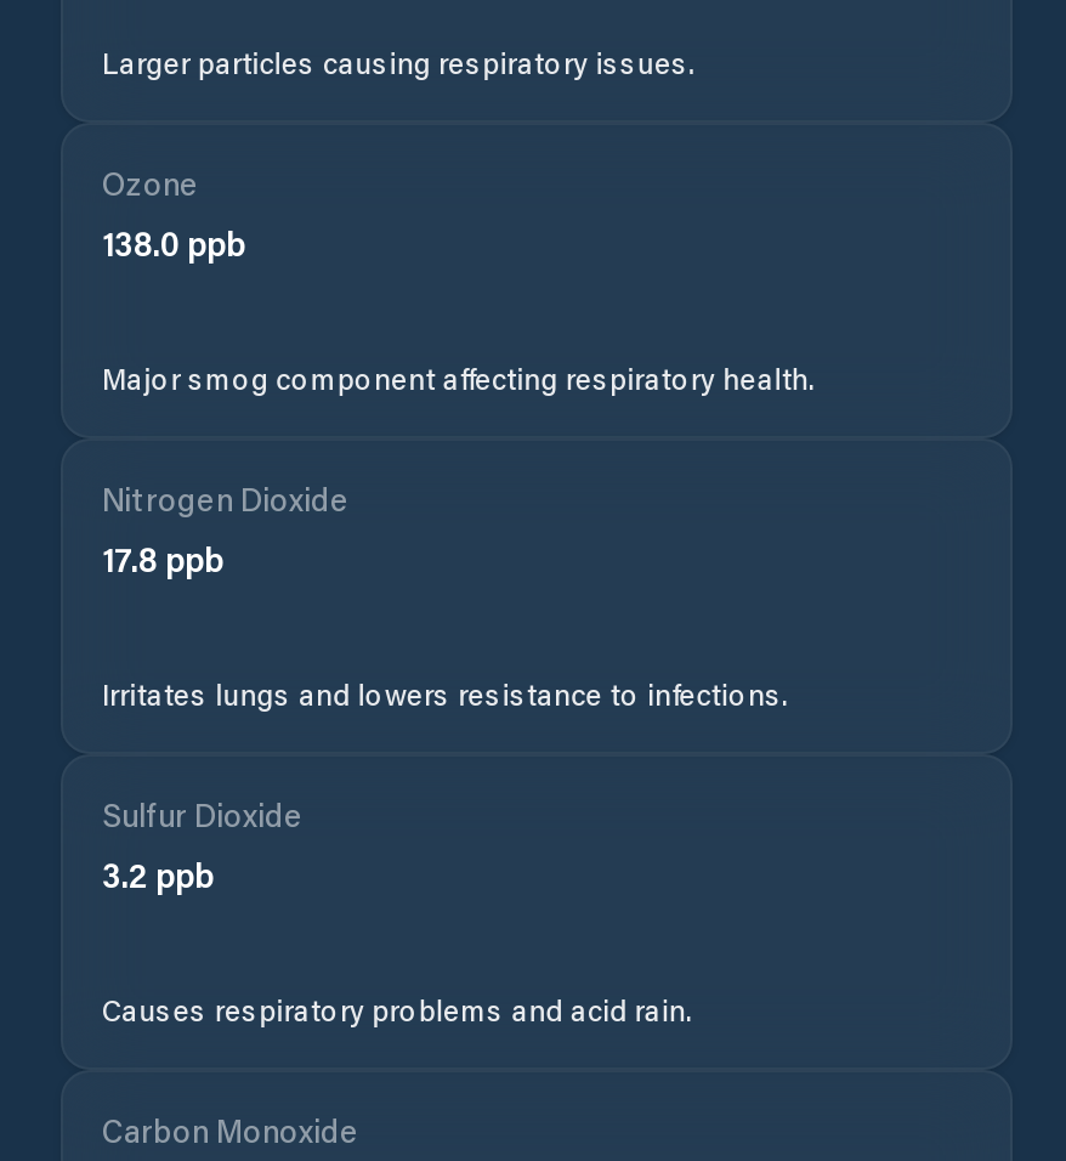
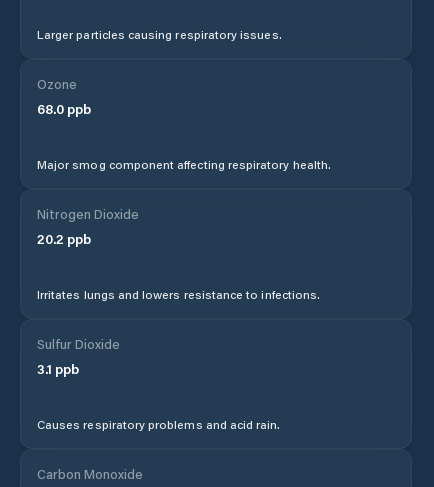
[102,220,245,266] 138.0 ppb -> [37,99,91,118] 68.0 ppb
[102,536,223,582] 17.8 ppb -> [37,229,91,248] 20.2 ppb
[102,851,214,897] 3.2 ppb -> [37,359,79,378] 3.1 ppb

